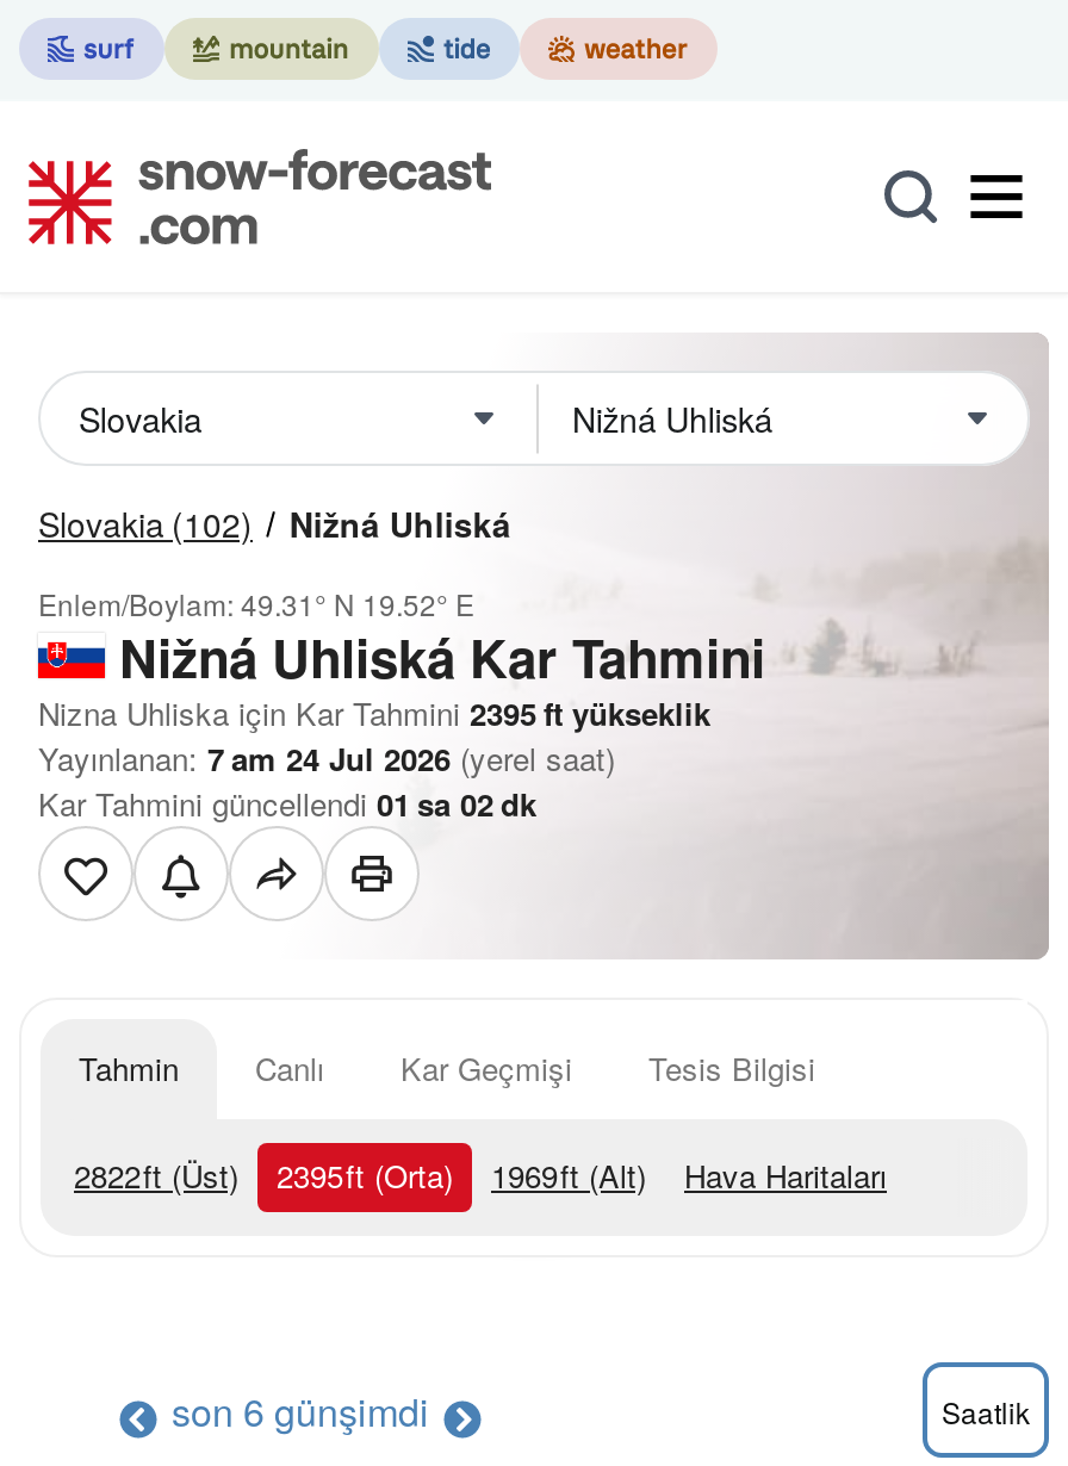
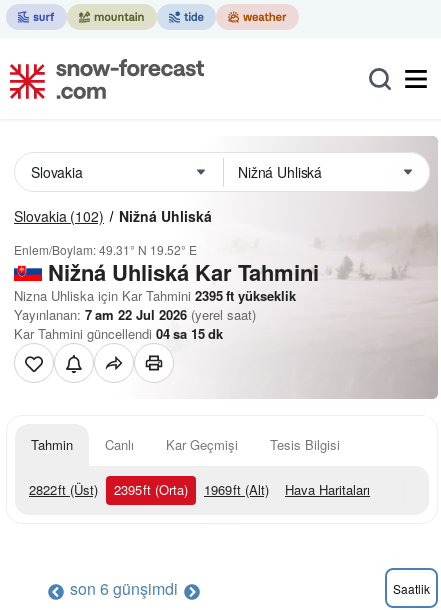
[38,735,615,781] Yayınlanan: 7 am 24 Jul 2026 (yerel saat) -> [14,305,256,324] Yayınlanan: 7 am 22 Jul 2026 (yerel saat)
[38,781,536,826] Kar Tahmini güncellendi 01 sa 02 dk -> [14,324,223,343] Kar Tahmini güncellendi 04 sa 15 dk

